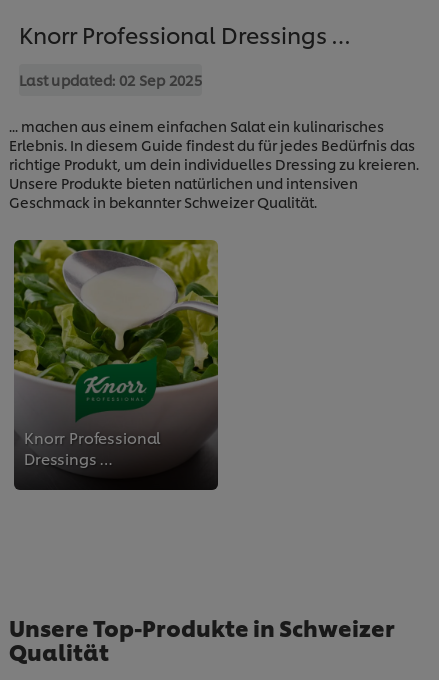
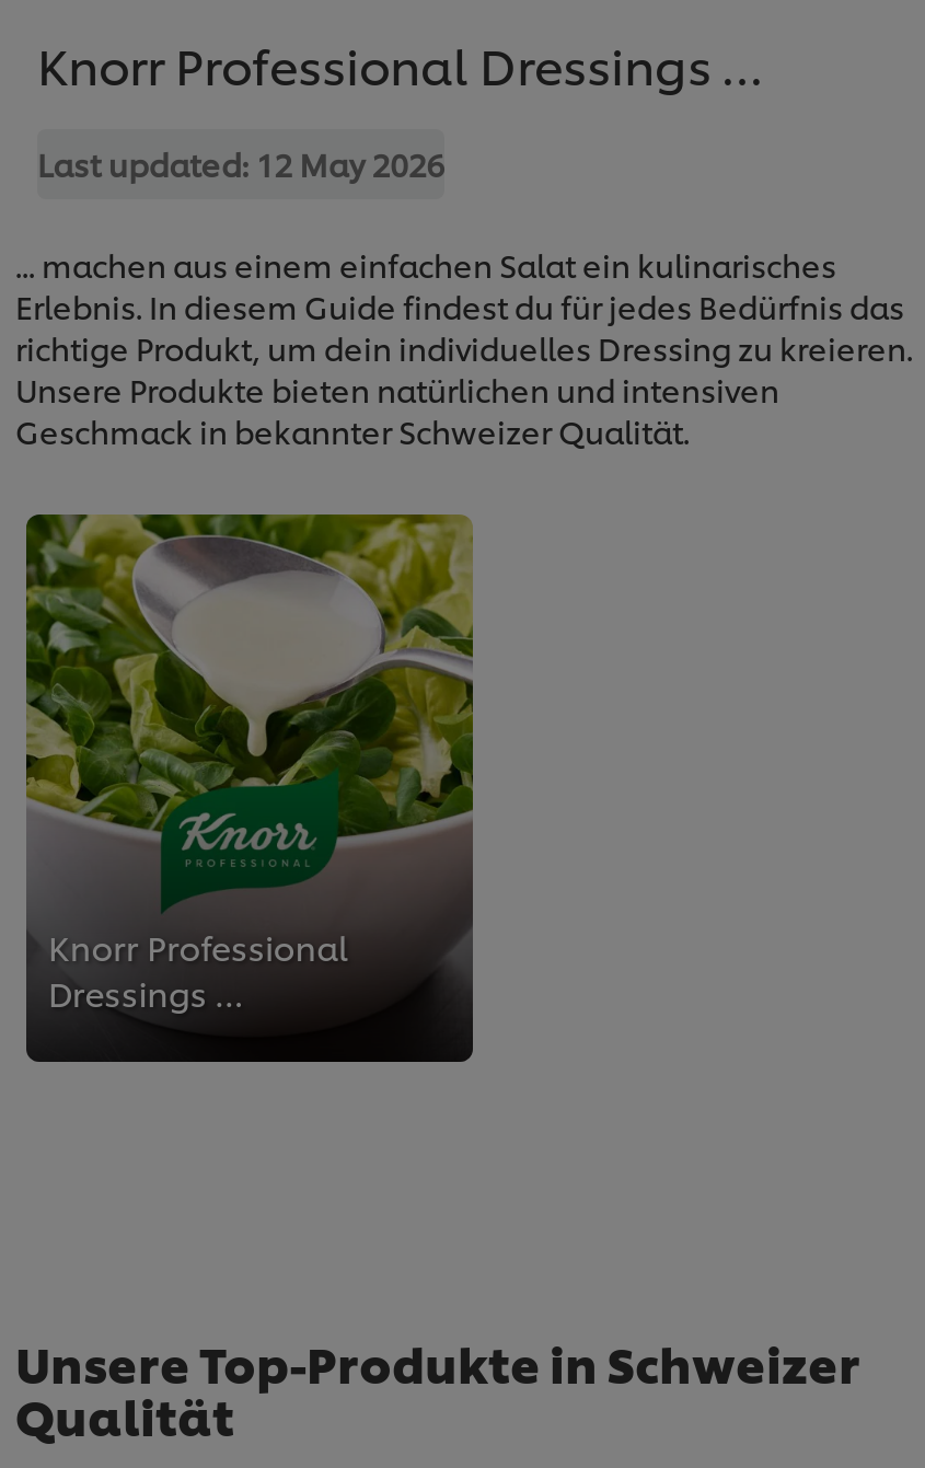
[19,70,202,89] Last updated: 02 Sep 2025 -> [37,142,444,183] Last updated: 12 May 2026

